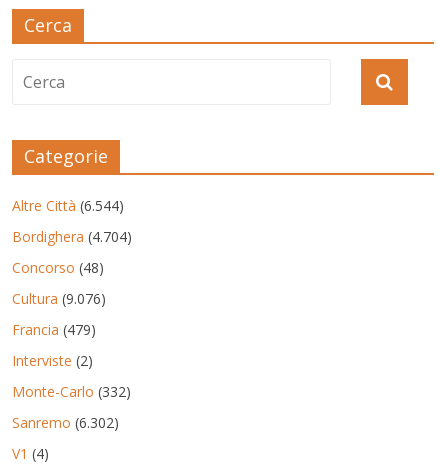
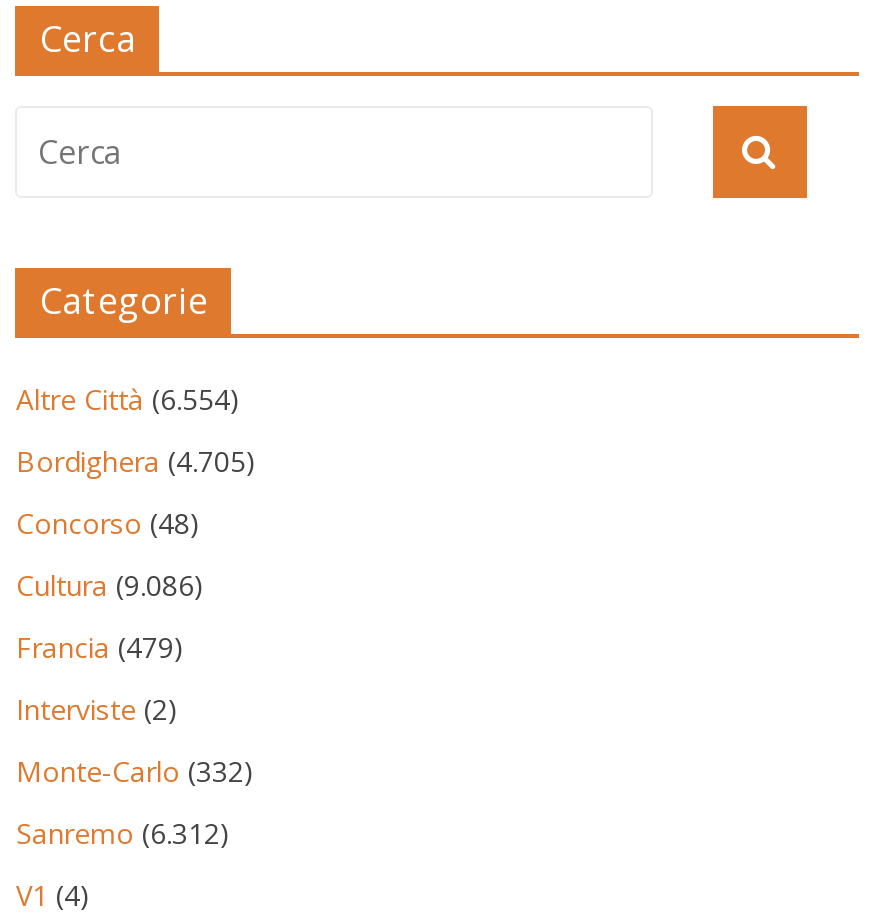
[12,196,124,215] Altre Città (6.544) -> [16,380,240,418] Altre Città (6.554)
[12,227,132,246] Bordighera (4.704) -> [16,442,256,480] Bordighera (4.705)
[12,289,106,308] Cultura (9.076) -> [16,566,204,604] Cultura (9.086)
[12,413,119,432] Sanremo (6.302) -> [16,814,230,852] Sanremo (6.312)

